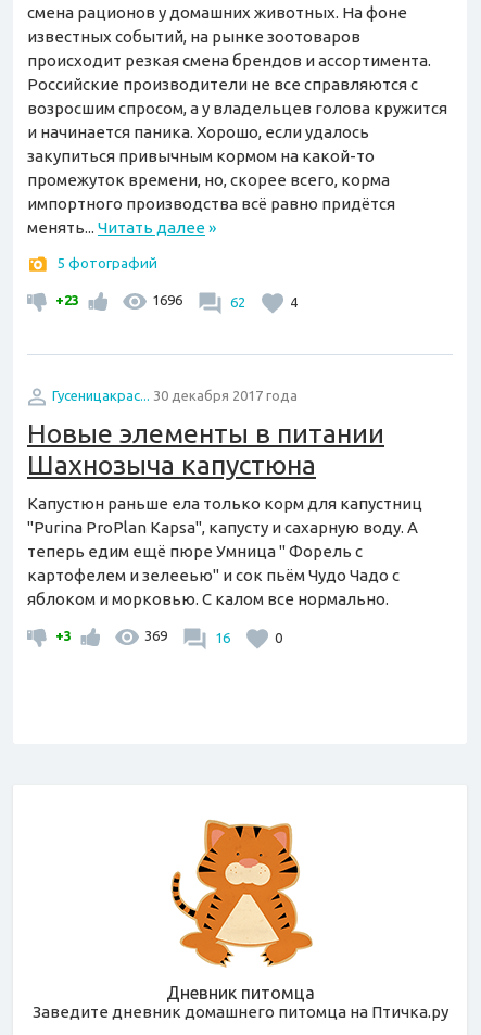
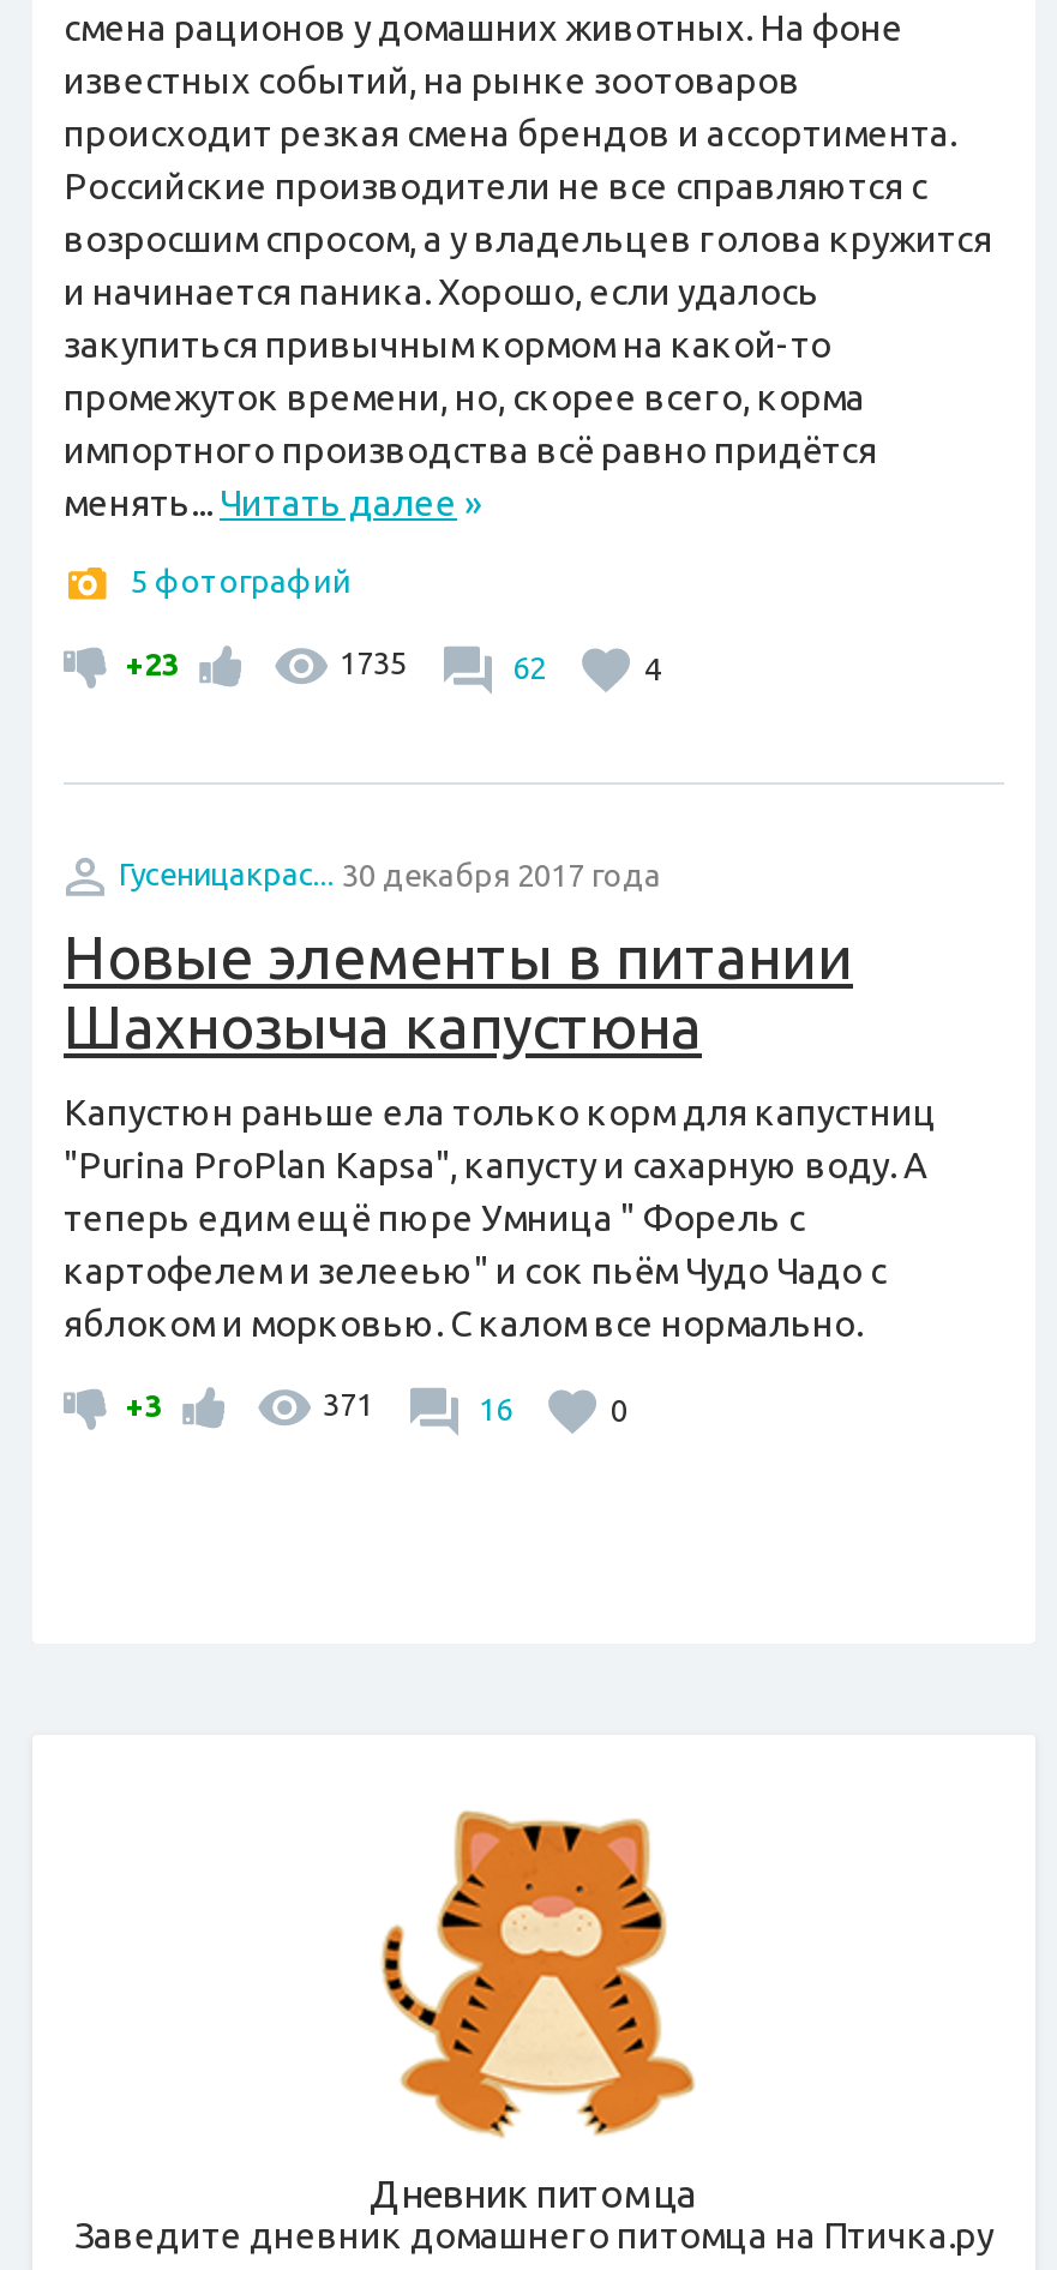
[152,292,182,307] 1696 -> [340,645,407,679] 1735
[144,628,167,643] 369 -> [323,1387,373,1421] 371

